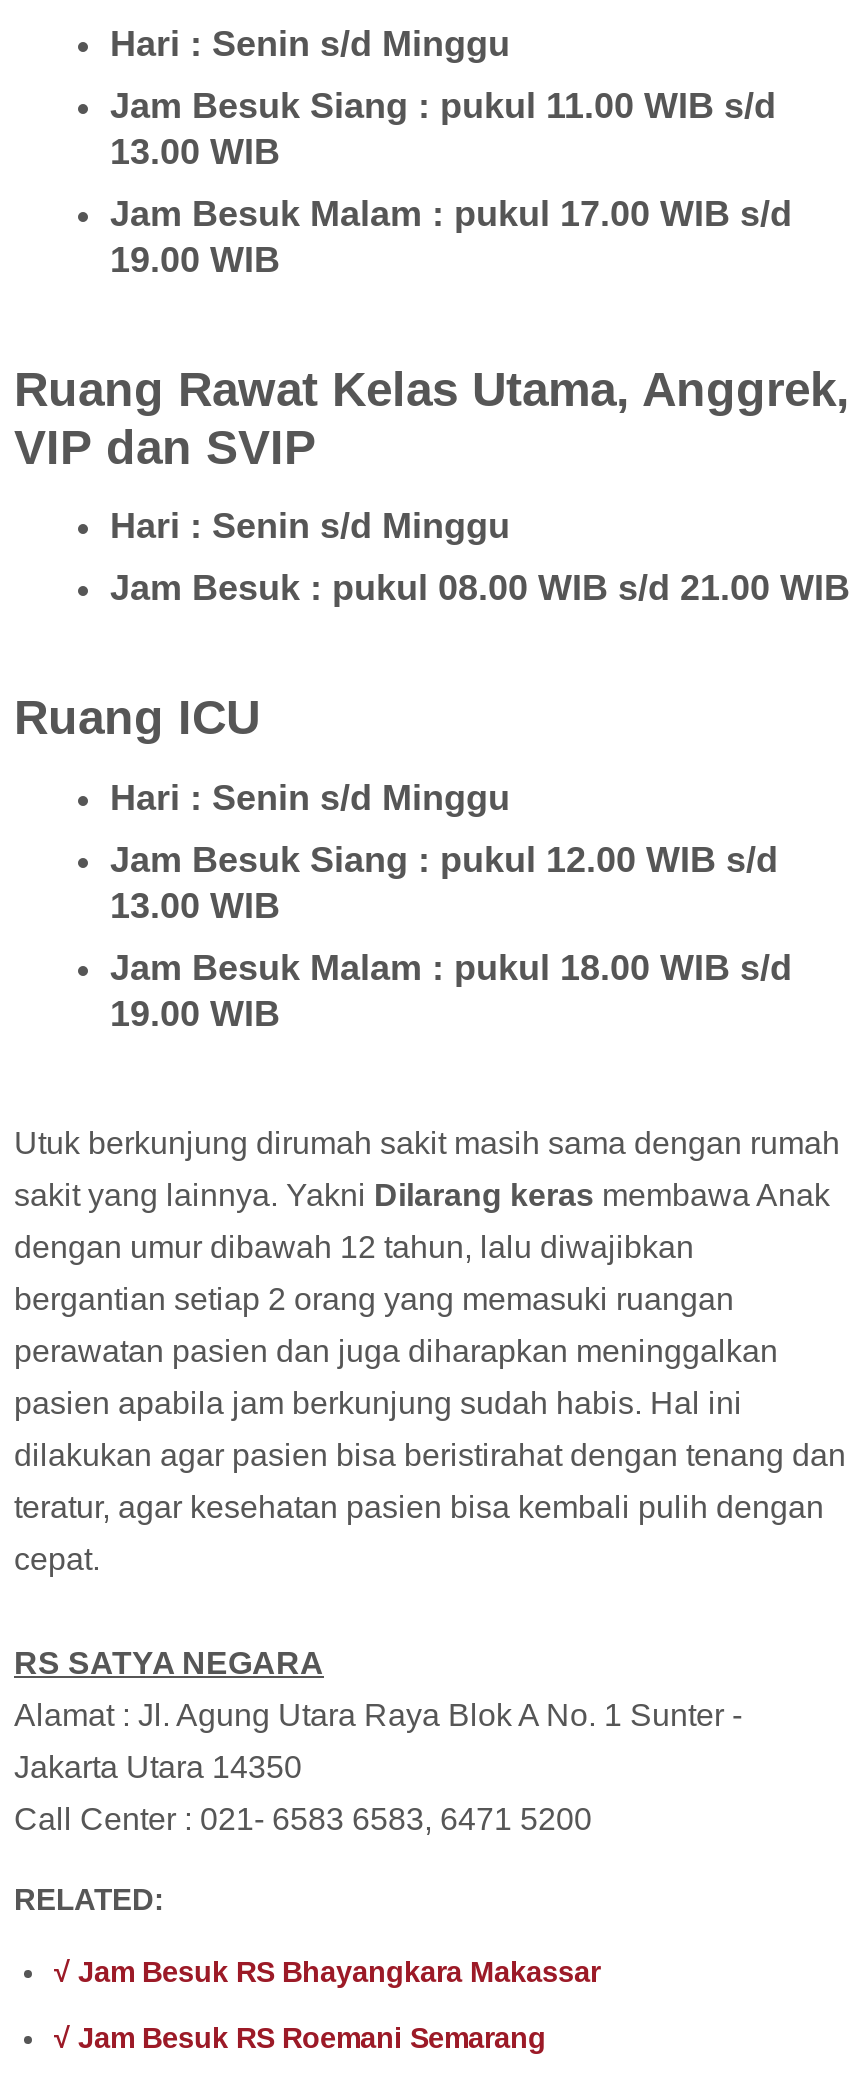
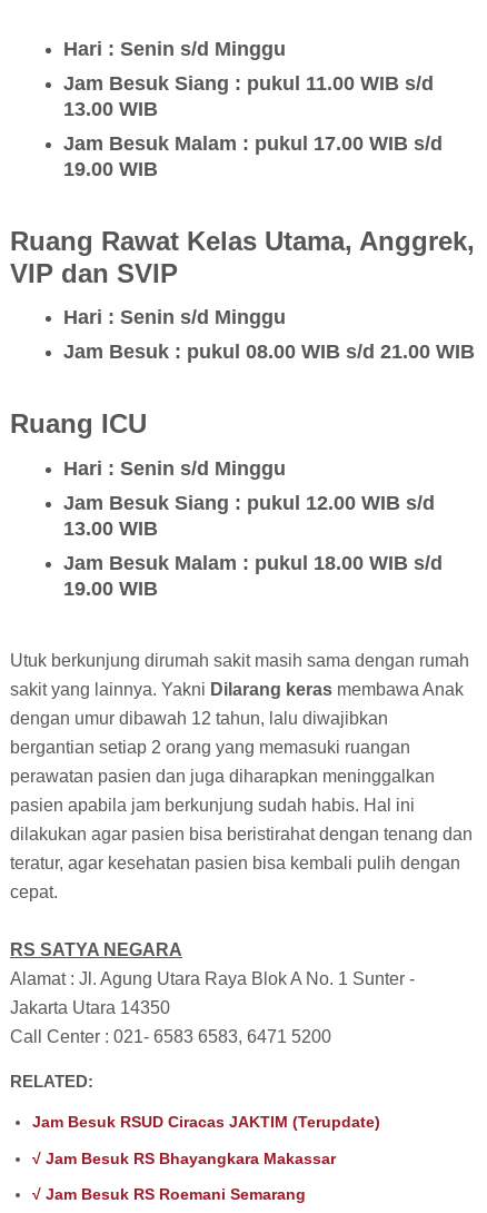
none -> [32,1113,380,1131] Jam Besuk RSUD Ciracas JAKTIM (Terupdate)

